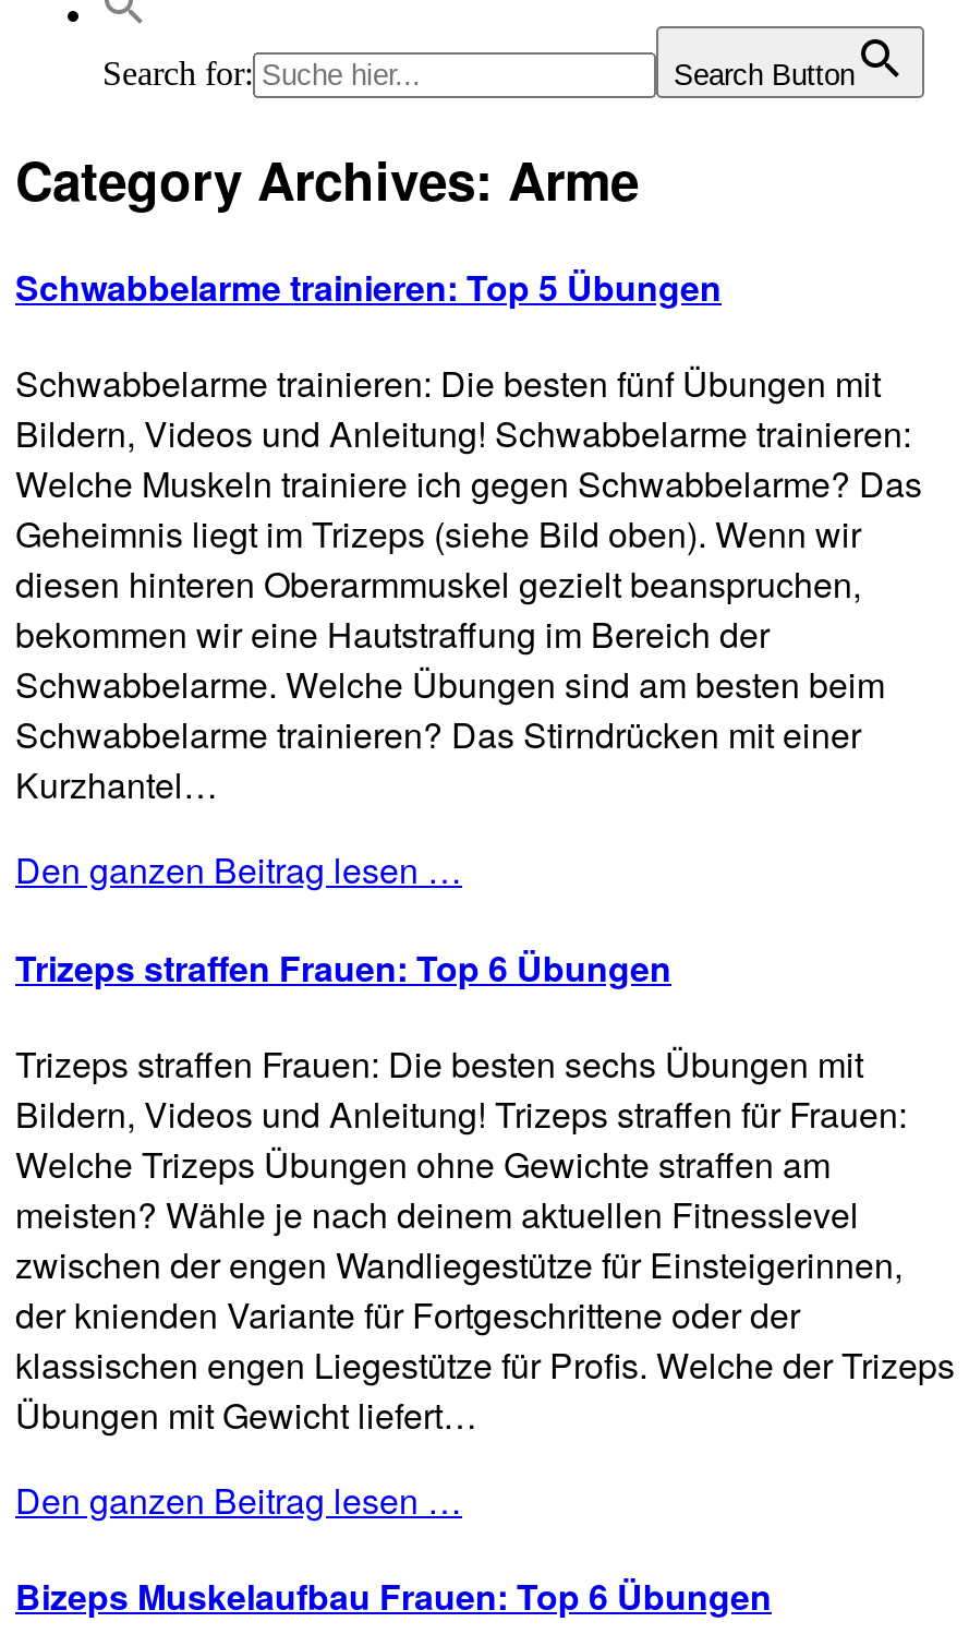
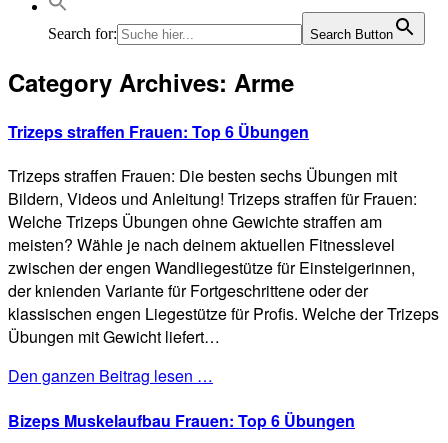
[15,262,922,895] Schwabbelarme trainieren: Top 5 Übungen | Schwabbelarme trainieren: Die besten fünf Übungen mit | Bildern, Videos und Anleitung! Schwabbelarme trainieren: | Welche Muskeln trainiere ich gegen Schwabbelarme? Das | Geheimnis liegt im Trizeps (siehe Bild oben). Wenn wir | diesen hinteren Oberarmmuskel gezielt beanspruchen, | bekommen wir eine Hautstraffung im Bereich der | Schwabbelarme. Welche Übungen sind am besten beim | Schwabbelarme trainieren? Das Stirndrücken mit einer | Kurzhantel… | Den ganzen Beitrag lesen … -> none

